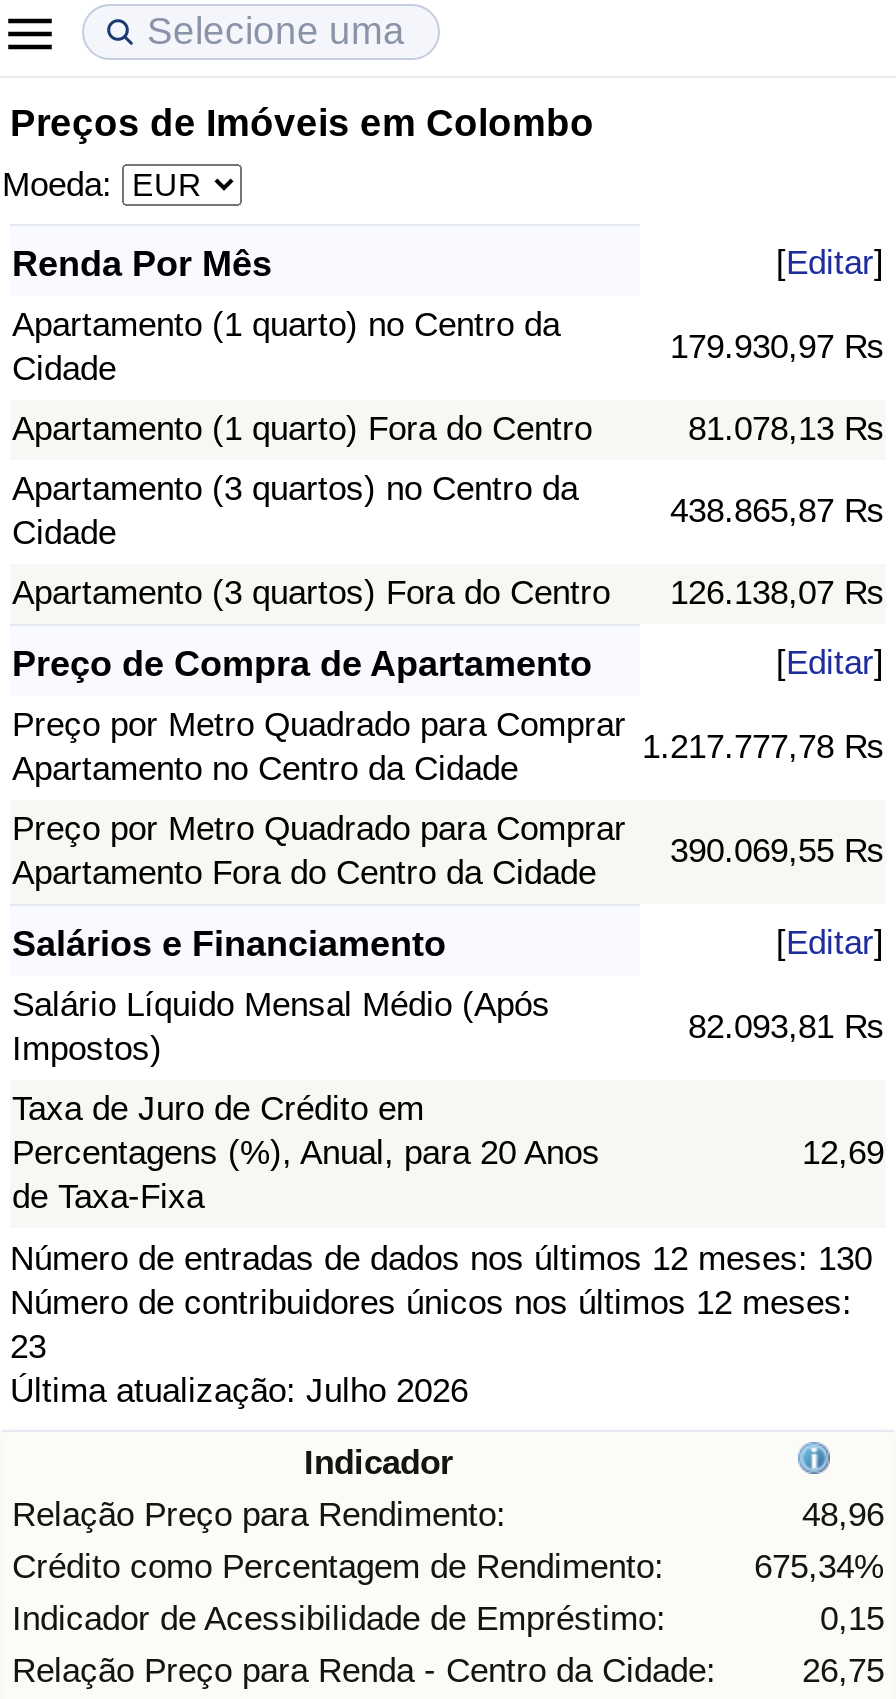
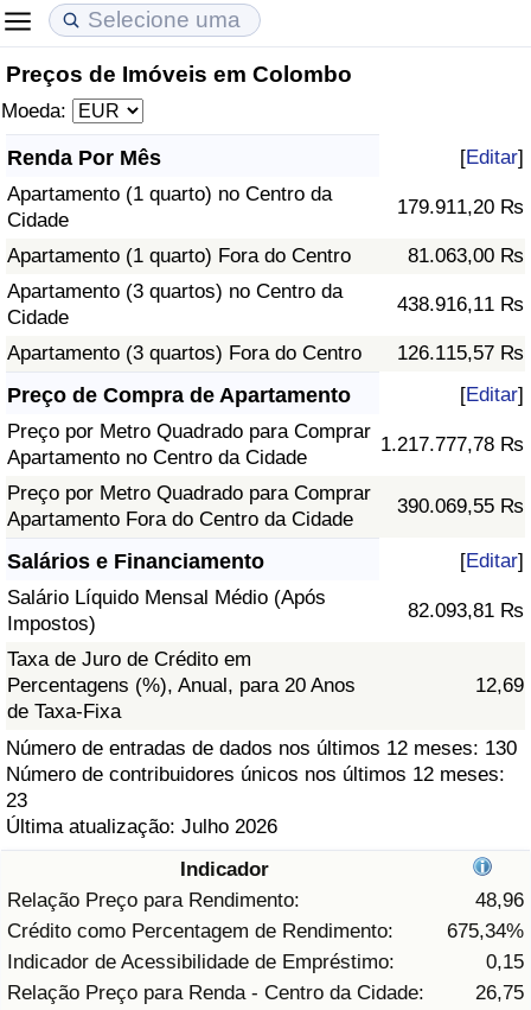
[670,329,884,367] 179.930,97 ₨ -> [397,196,524,219] 179.911,20 ₨
[688,411,884,449] 81.078,13 ₨ -> [408,245,524,268] 81.063,00 ₨
[670,493,884,531] 438.865,87 ₨ -> [397,294,524,316] 438.916,11 ₨
[12,575,884,613] Apartamento (3 quartos) Fora do Centro 126.138,07 ₨ -> [7,342,524,365] Apartamento (3 quartos) Fora do Centro 126.115,57 ₨

